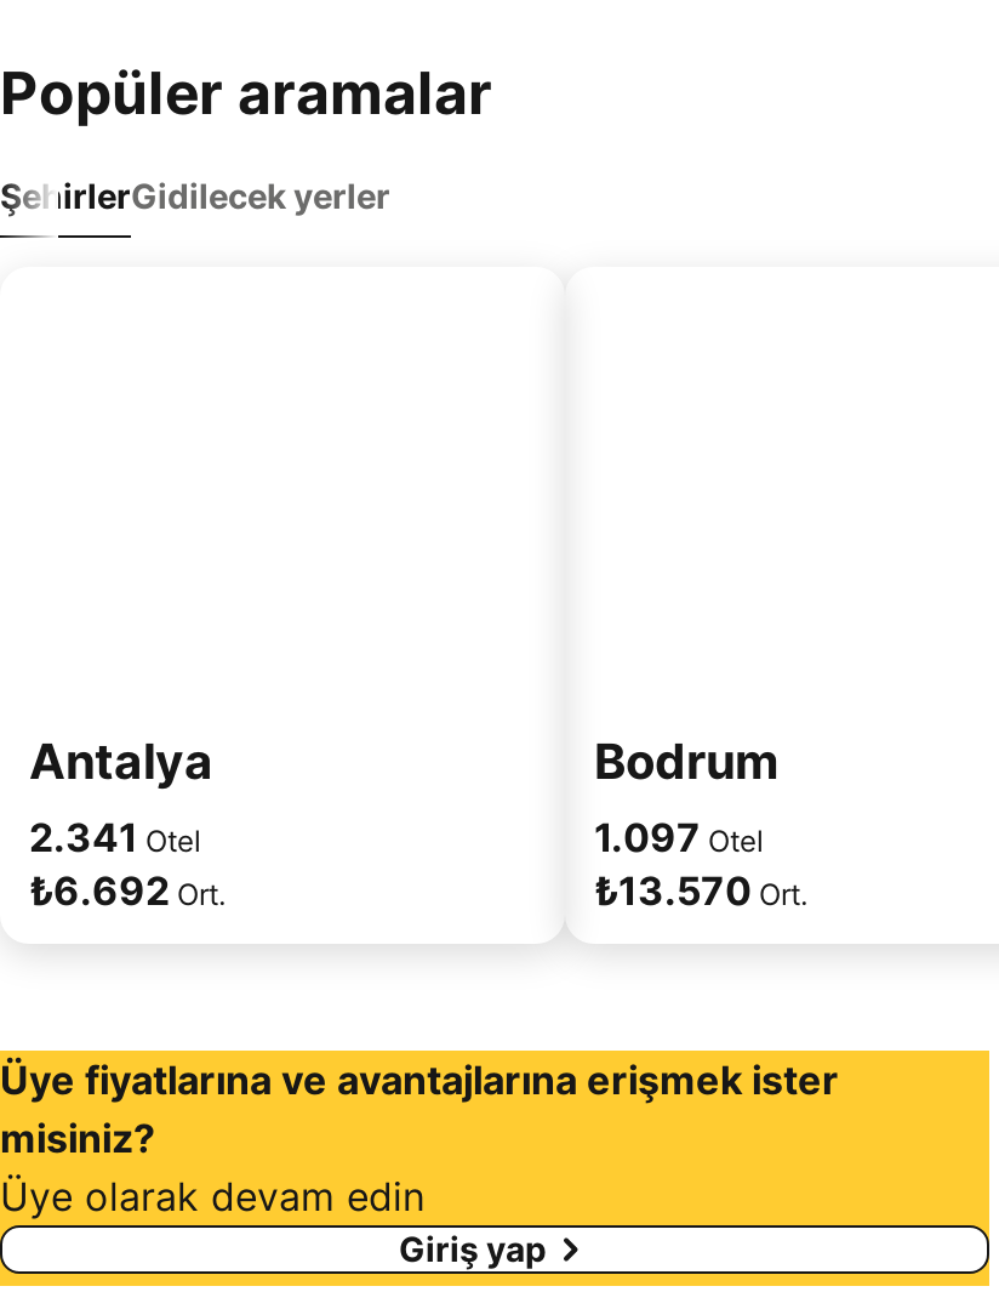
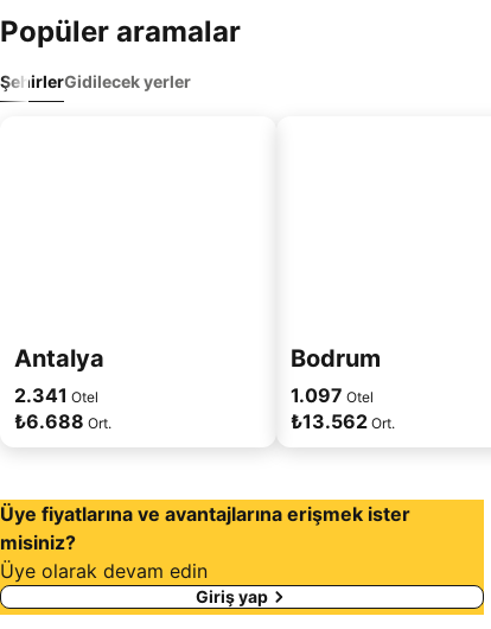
[29,866,226,915] ₺6.692 Ort. -> [14,409,111,433] ₺6.688 Ort.
[594,866,807,915] ₺13.570 Ort. -> [291,409,395,433] ₺13.562 Ort.

